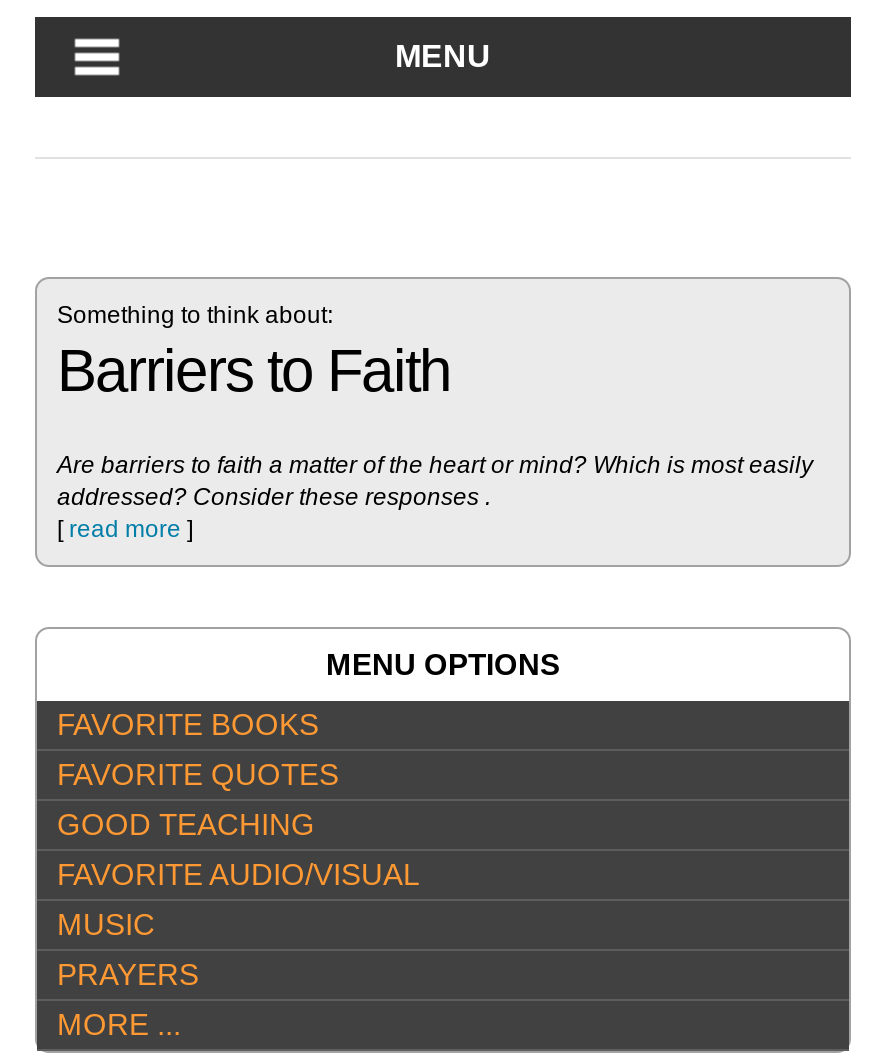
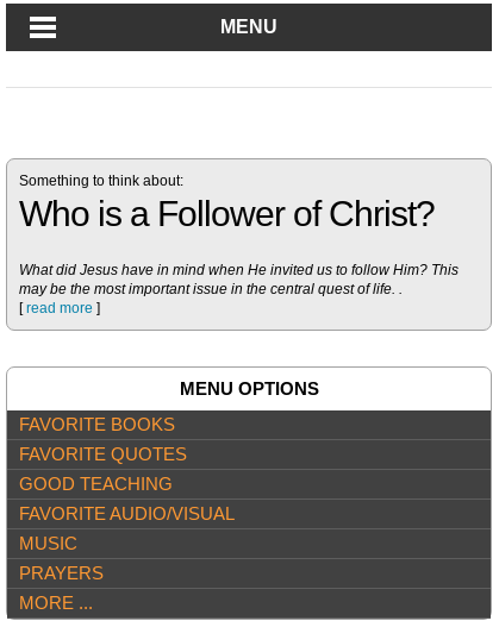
[57,338,451,404] Barriers to Faith -> [19,194,435,234] Who is a Follower of Christ?
[57,452,813,512] Are barriers to faith a matter of the heart or mind? Which is most easily | addressed? Consider these responses . -> [19,262,459,298] What did Jesus have in mind when He invited us to follow Him? This | may be the most important issue in the central quest of life. .

